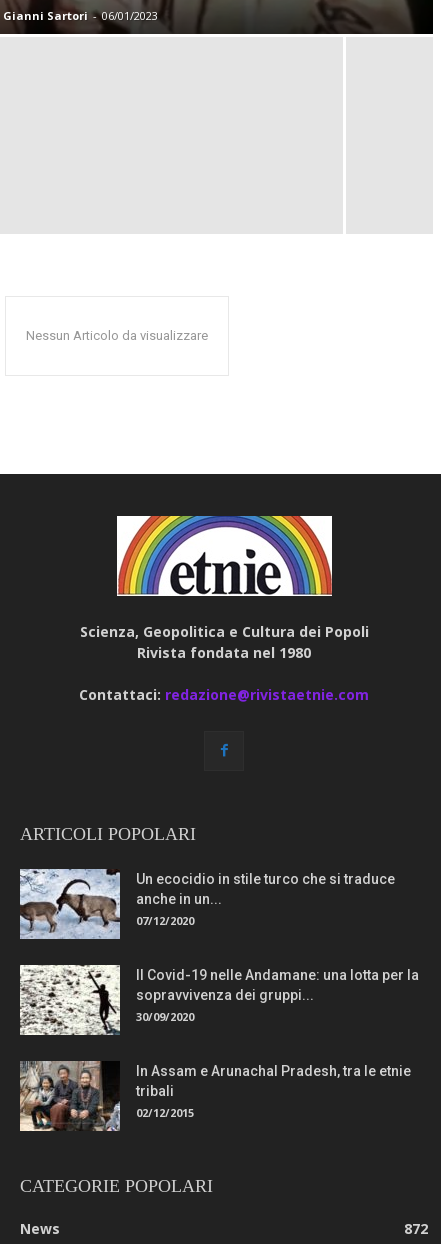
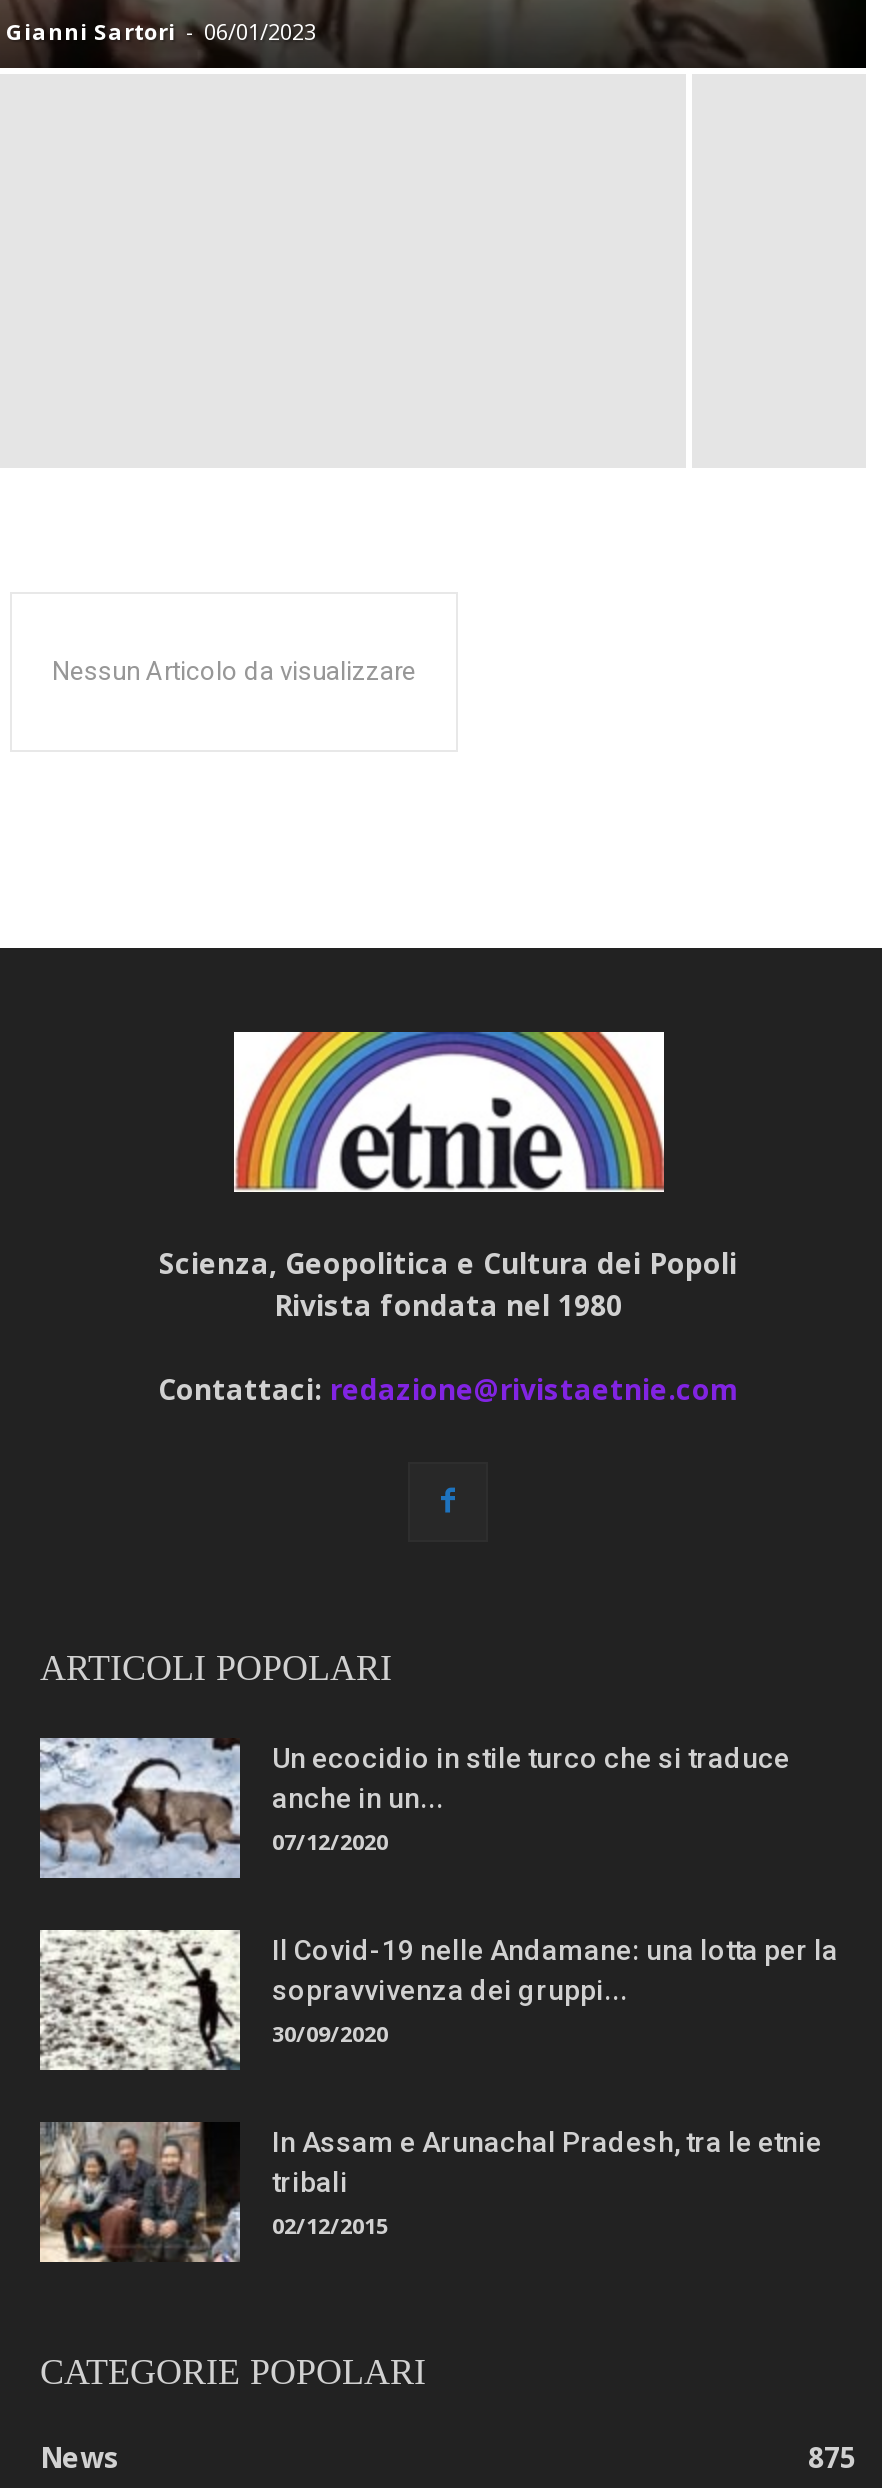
[404,1219,428,1238] 872 -> [808,2437,856,2475] 875

